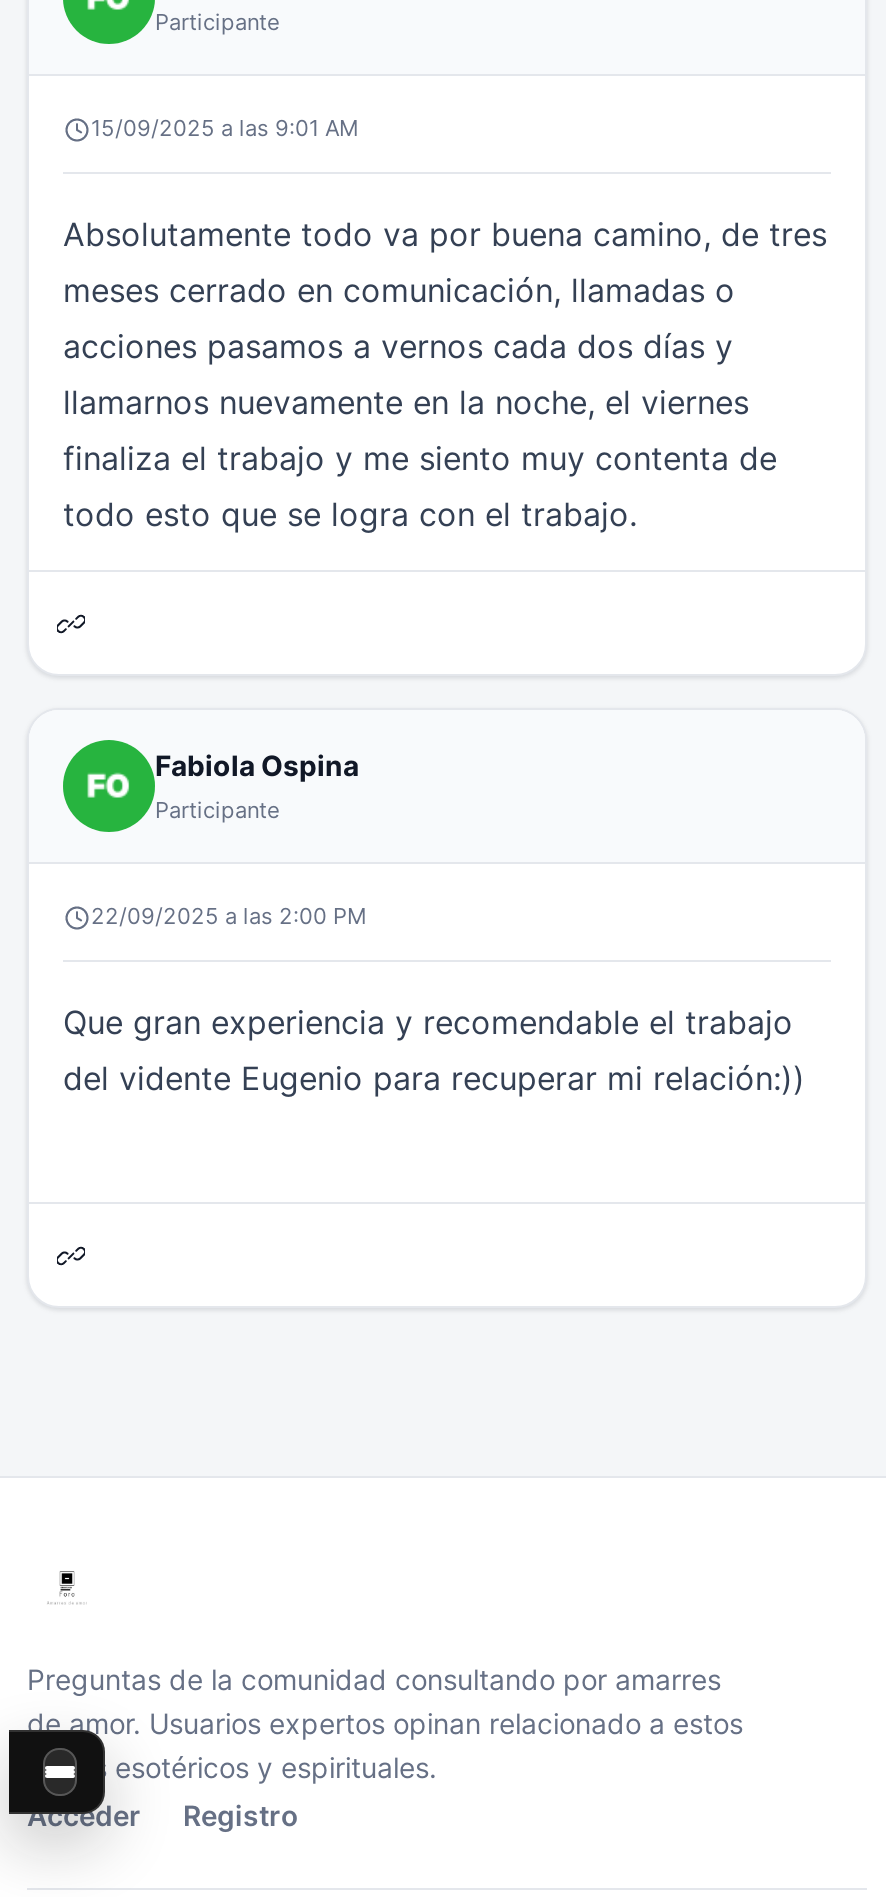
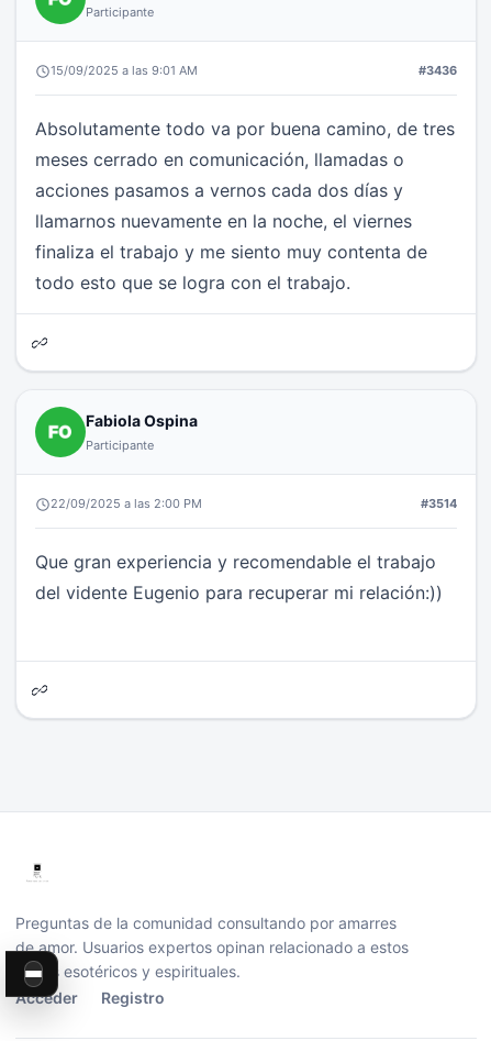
none -> [419,63,457,78] #3436
none -> [421,496,457,511] #3514

